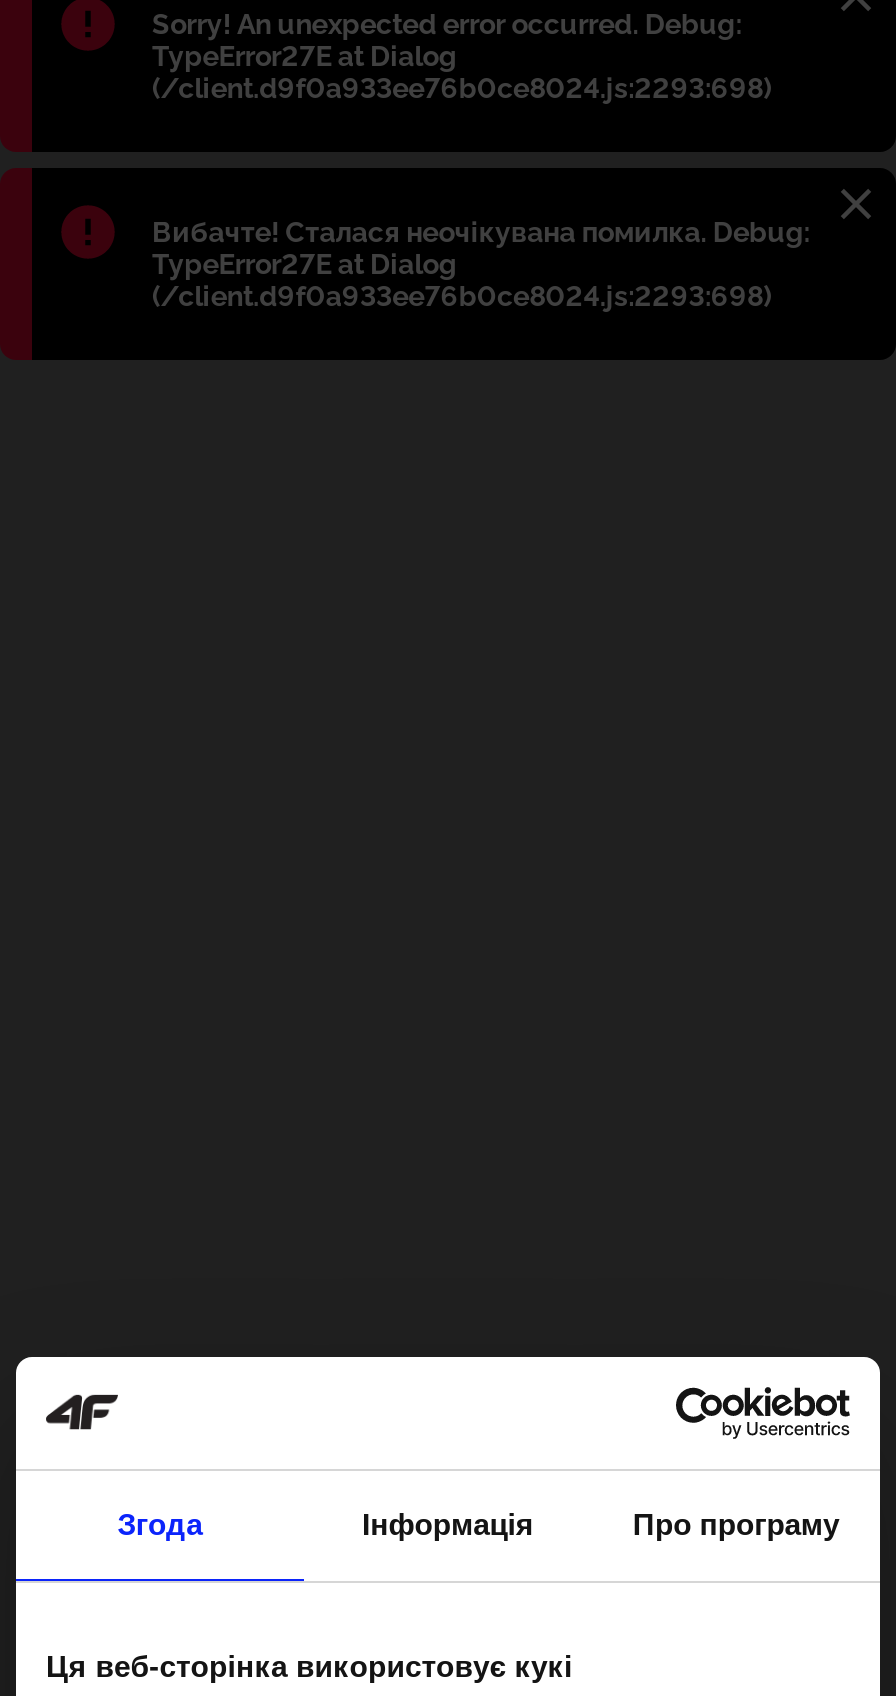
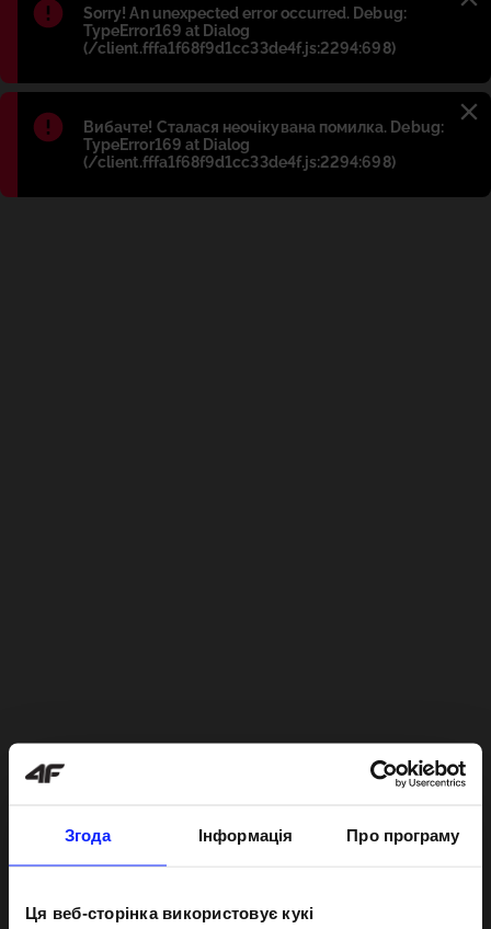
[152,40,771,104] TypeError27E at Dialog | (/client.d9f0a933ee76b0ce8024.js:2293:698) -> [83,22,395,57] TypeError169 at Dialog | (/client.fffa1f68f9d1cc33de4f.js:2294:698)
[152,248,771,312] TypeError27E at Dialog | (/client.d9f0a933ee76b0ce8024.js:2293:698) -> [83,136,395,171] TypeError169 at Dialog | (/client.fffa1f68f9d1cc33de4f.js:2294:698)

